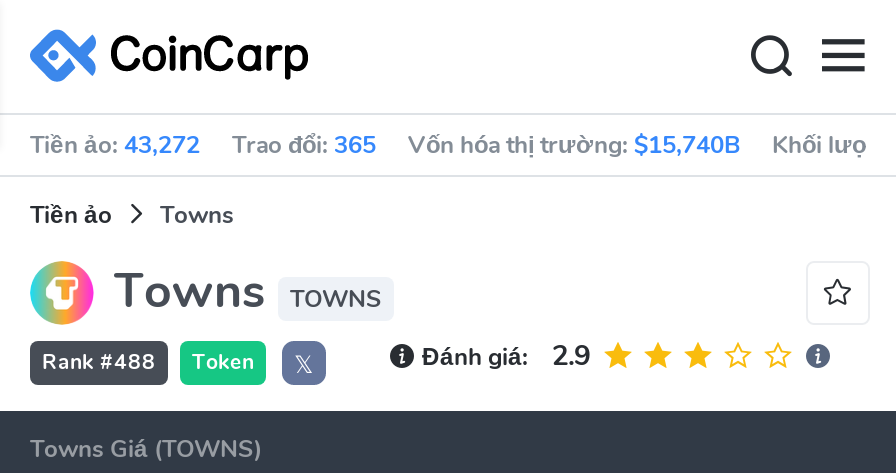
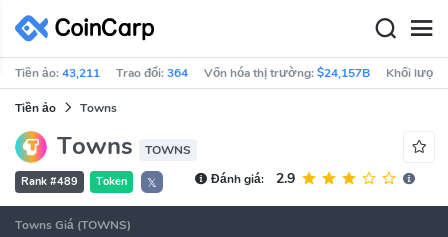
[30,129,200,161] Tiền ảo: 43,272 -> [15,65,100,81] Tiền ảo: 43,211
[232,129,376,161] Trao đổi: 365 -> [116,65,188,81] Trao đổi: 364
[408,129,740,161] Vốn hóa thị trường: $15,740B -> [204,65,370,81] Vốn hóa thị trường: $24,157B
[42,348,156,378] Rank #488 -> [21,174,78,189] Rank #489

